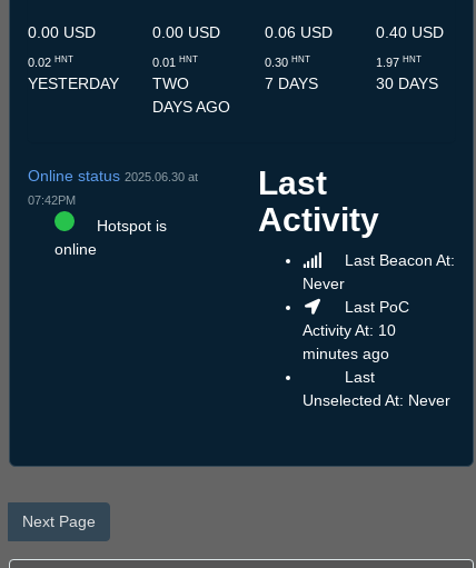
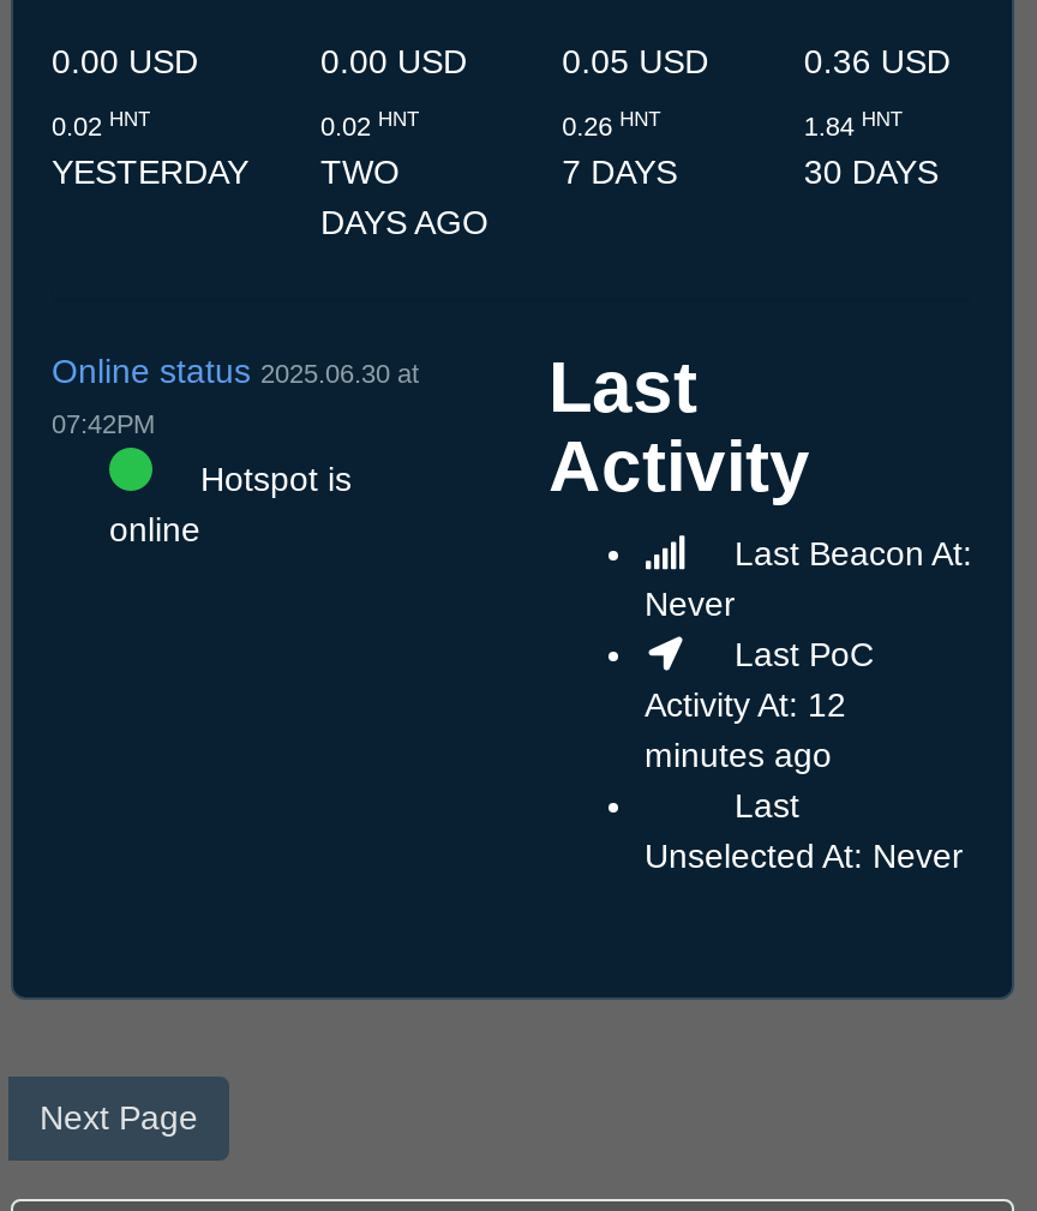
[264,24,332,42] 0.06 USD -> [562,43,709,81] 0.05 USD
[376,24,444,42] 0.40 USD -> [804,43,950,81] 0.36 USD
[152,53,198,69] 0.01 HNT -> [320,106,419,140] 0.02 HNT
[264,53,310,69] 0.30 HNT -> [562,106,661,140] 0.26 HNT
[376,53,422,69] 1.97 HNT -> [804,106,902,140] 1.84 HNT
[303,322,396,339] Activity At: 10 -> [645,686,846,725] Activity At: 12

